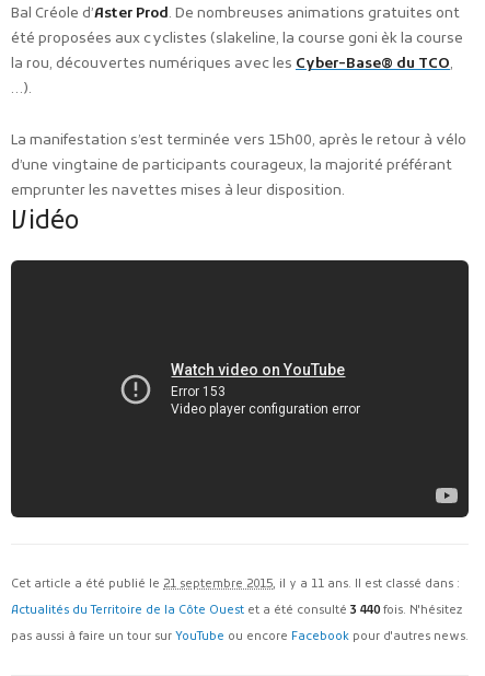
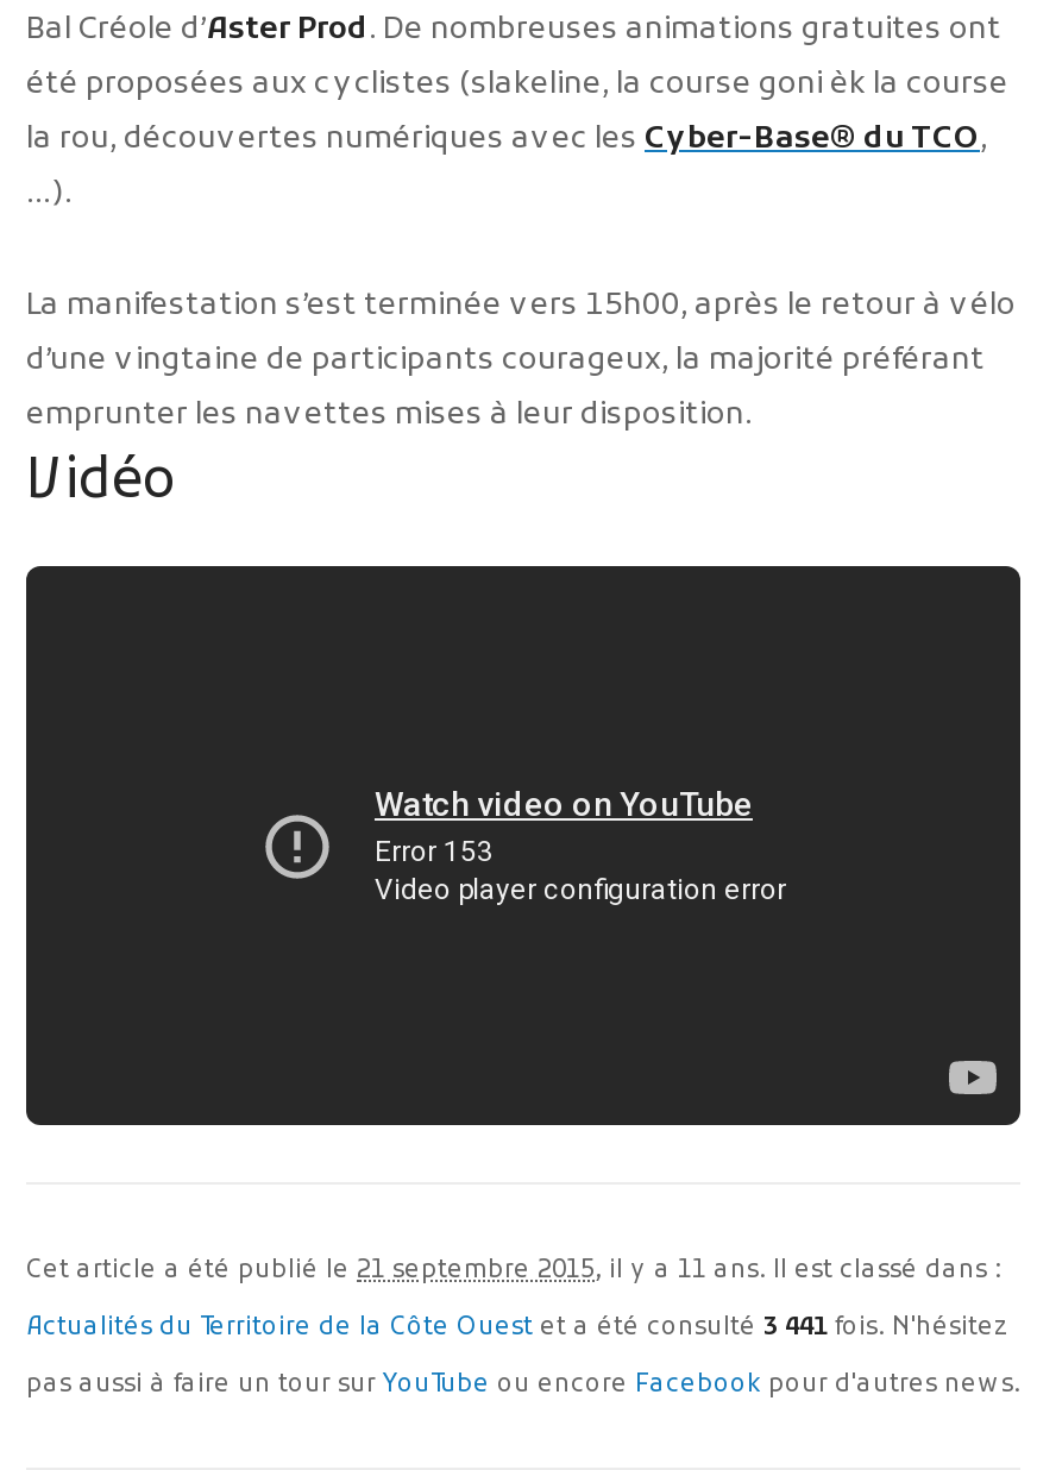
[11,603,462,618] Actualités du Territoire de la Côte Ouest et a été consulté 3 440 fois. N'hésitez -> [26,1312,1006,1343] Actualités du Territoire de la Côte Ouest et a été consulté 3 441 fois. N'hésitez

